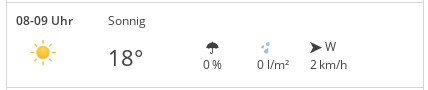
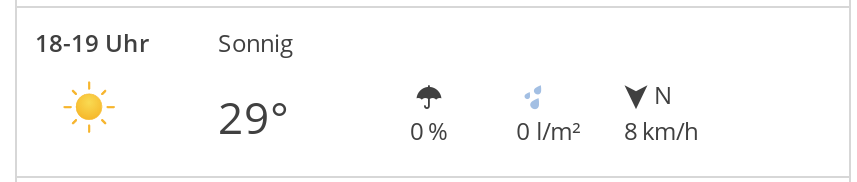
[16,12,73,29] 08-09 Uhr -> [35,26,149,60] 18-19 Uhr
[107,42,142,72] 18° -> [218,87,288,147] 29°
[310,38,347,73] W | 2 km/h -> [624,77,698,147] N | 8 km/h

